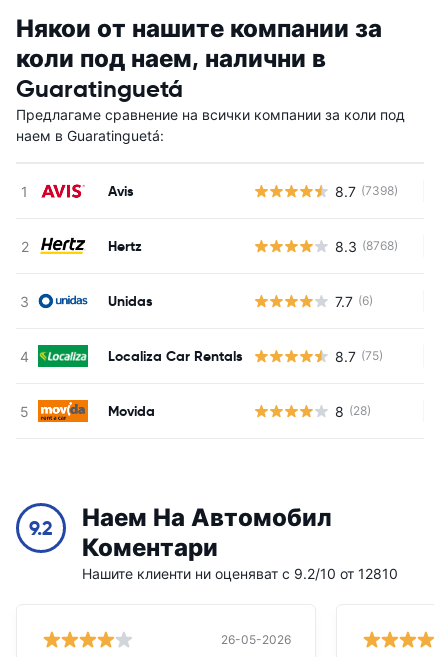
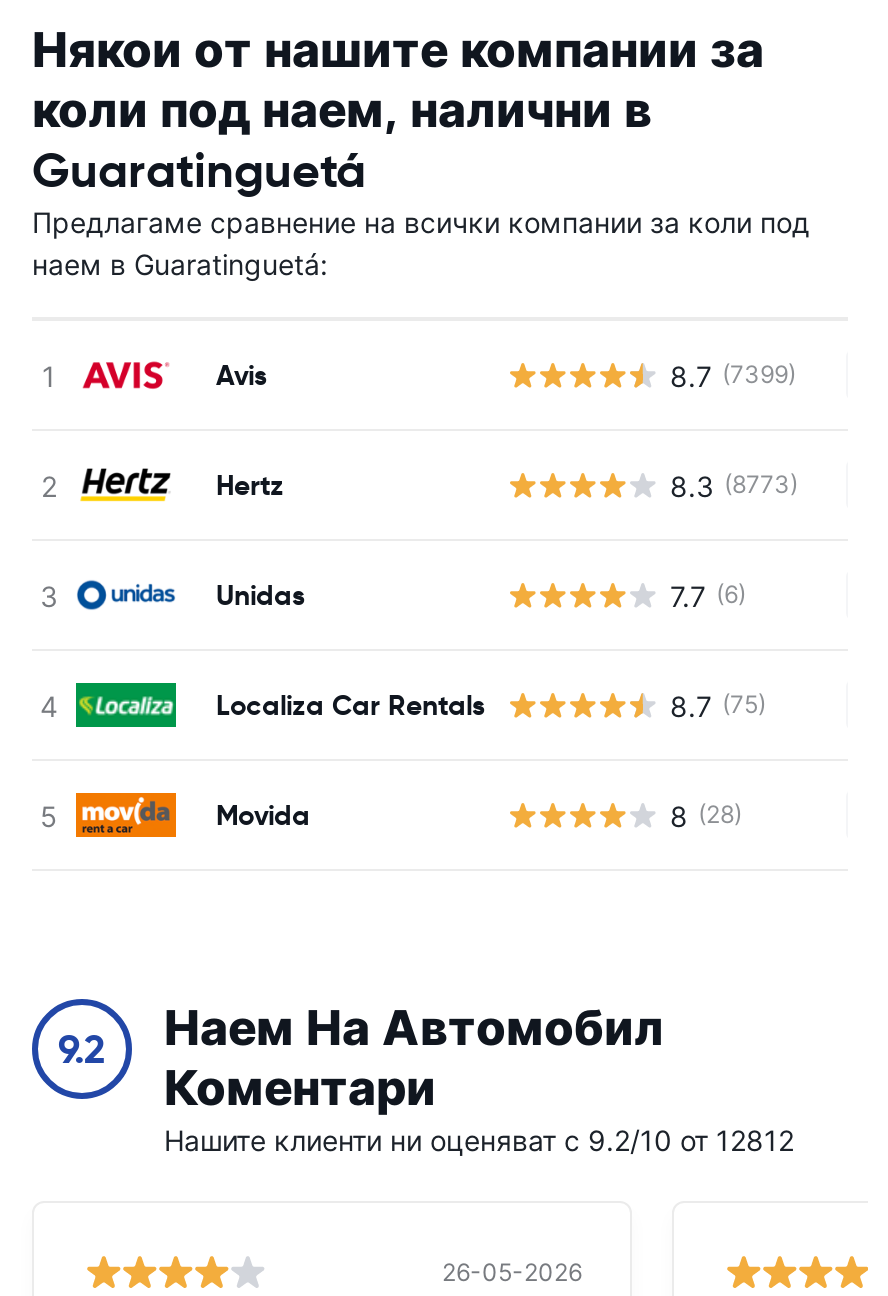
[335,182,398,199] 8.7 (7398) -> [670,358,796,392] 8.7 (7399)
[335,237,398,254] 8.3 (8768) -> [670,468,798,502] 8.3 (8773)
[82,565,398,582] Нашите клиенти ни оценяват с 9.2/10 от 12810 -> [164,1123,794,1157] Нашите клиенти ни оценяват с 9.2/10 от 12812

